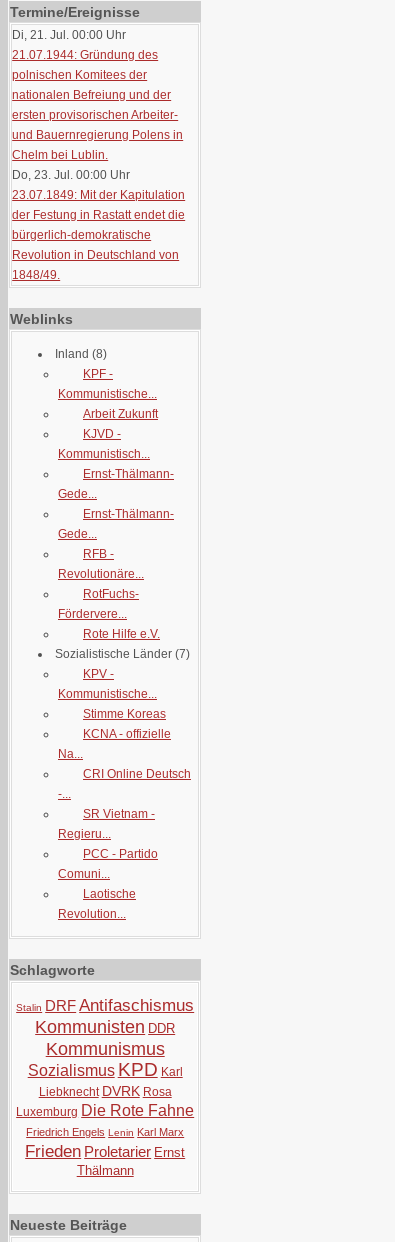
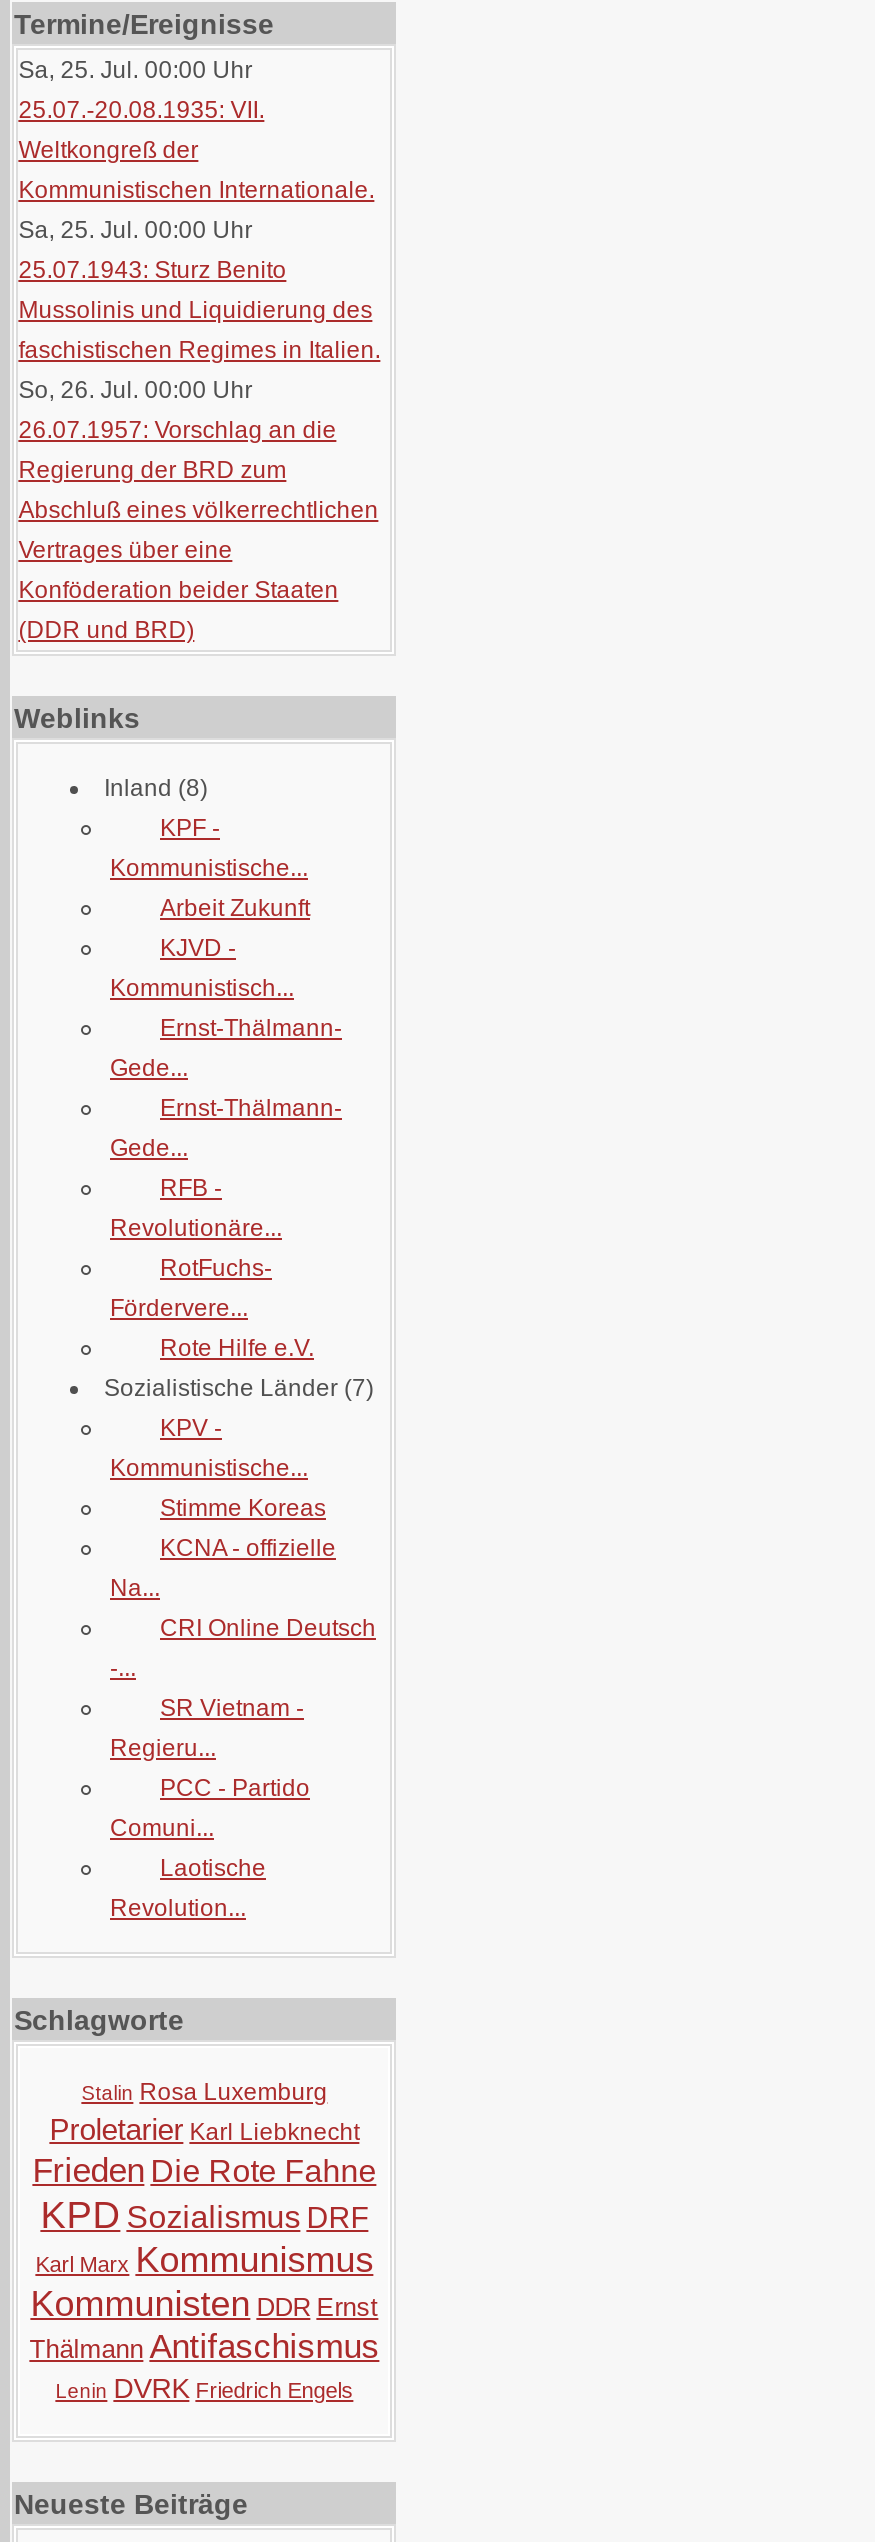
[12,28,185,282] Di, 21. Jul. 00:00 Uhr | 21.07.1944: Gründung des | polnischen Komitees der | nationalen Befreiung und der | ersten provisorischen Arbeiter- | und Bauernregierung Polens in | Chelm bei Lublin. | Do, 23. Jul. 00:00 Uhr | 23.07.1849: Mit der Kapitulation | der Festung in Rastatt endet die | bürgerlich-demokratische | Revolution in Deutschland von | 1848/49. -> [18,56,380,644] Sa, 25. Jul. 00:00 Uhr | 25.07.-20.08.1935: VII. | Weltkongreß der | Kommunistischen Internationale. | Sa, 25. Jul. 00:00 Uhr | 25.07.1943: Sturz Benito | Mussolinis und Liquidierung des | faschistischen Regimes in Italien. | So, 26. Jul. 00:00 Uhr | 26.07.1957: Vorschlag an die | Regierung der BRD zum | Abschluß eines völkerrechtlichen | Vertrages über eine | Konföderation beider Staaten | (DDR und BRD)
[16,996,194,1178] Stalin DRF Antifaschismus | Kommunisten DDR | Kommunismus | Sozialismus KPD Karl | Liebknecht DVRK Rosa | Luxemburg Die Rote Fahne | Friedrich Engels Lenin Karl Marx | Frieden Proletarier Ernst | Thälmann -> [29,2078,379,2404] Stalin Rosa Luxemburg | Proletarier Karl Liebknecht | Frieden Die Rote Fahne | KPD Sozialismus DRF | Karl Marx Kommunismus | Kommunisten DDR Ernst | Thälmann Antifaschismus | Lenin DVRK Friedrich Engels

